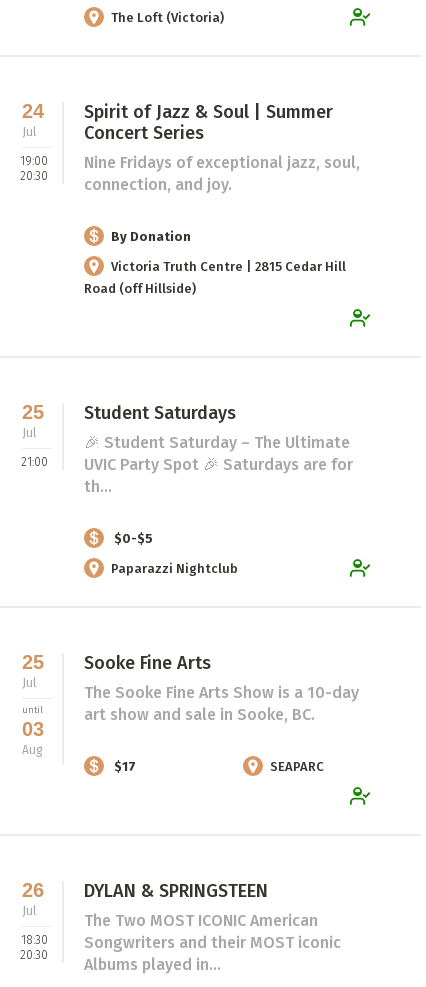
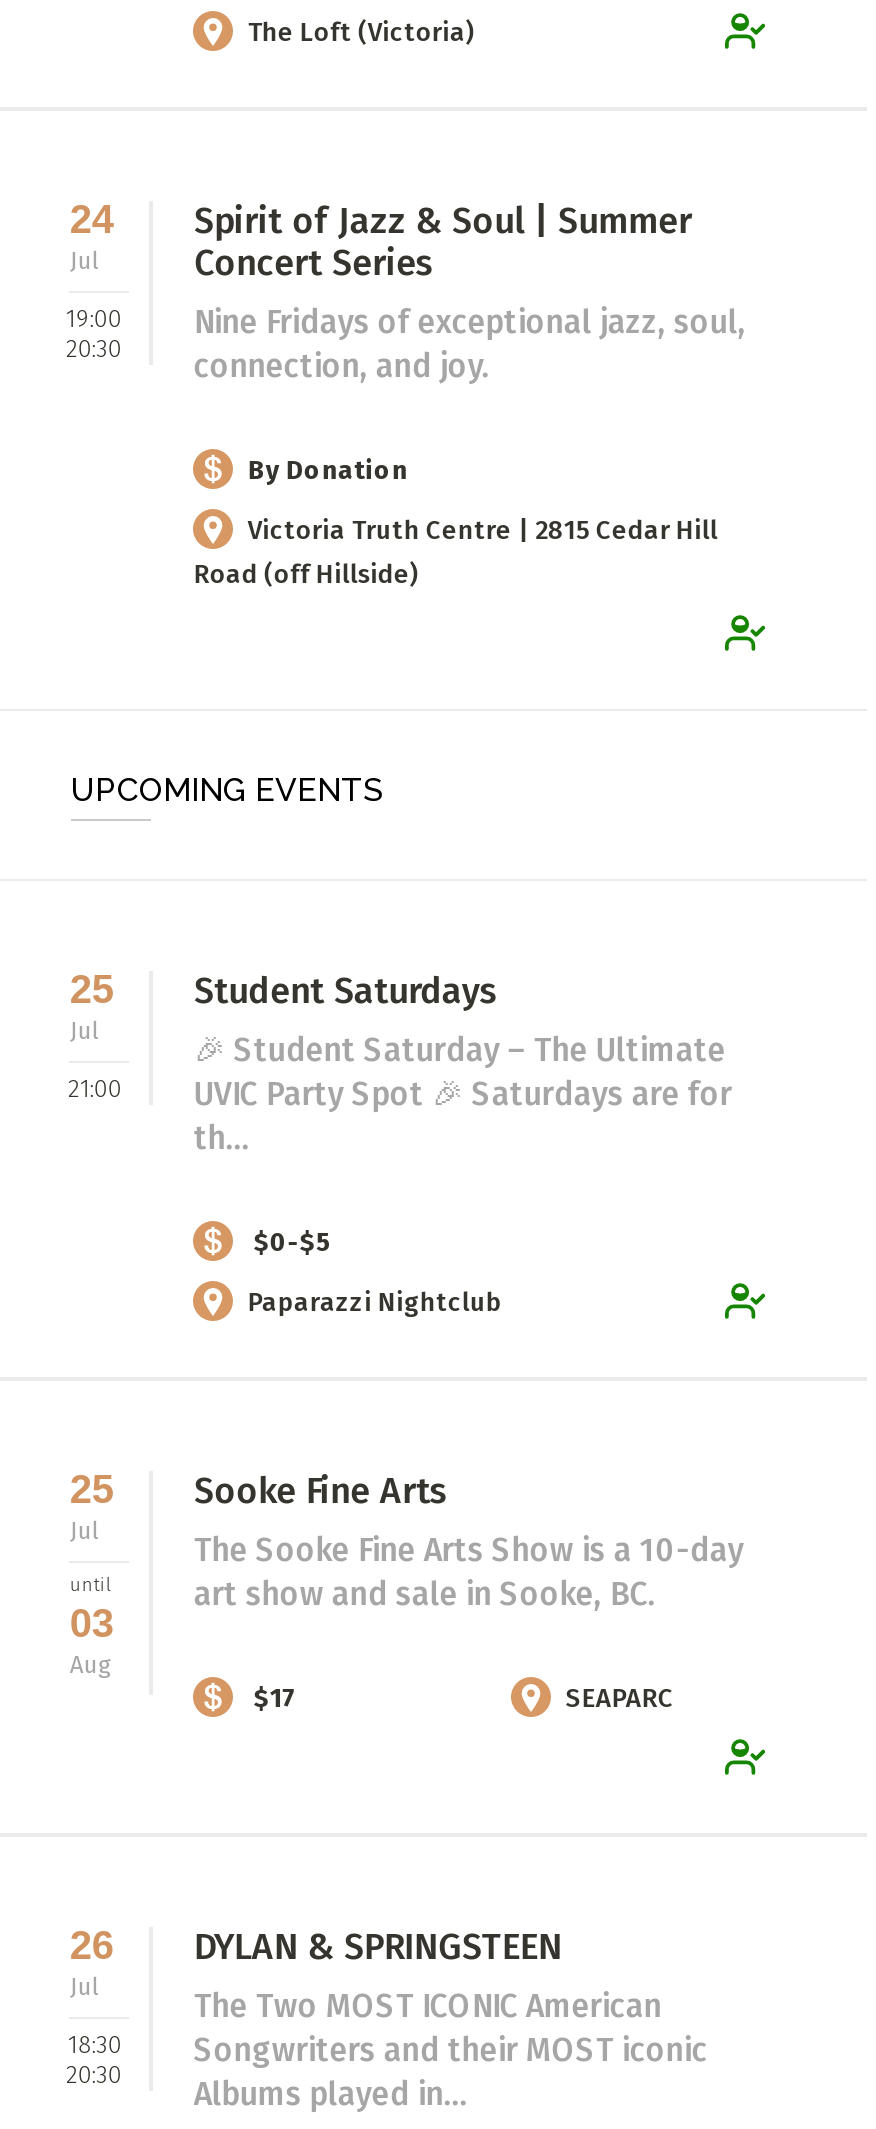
none -> [71,771,383,809] UPCOMING EVENTS

